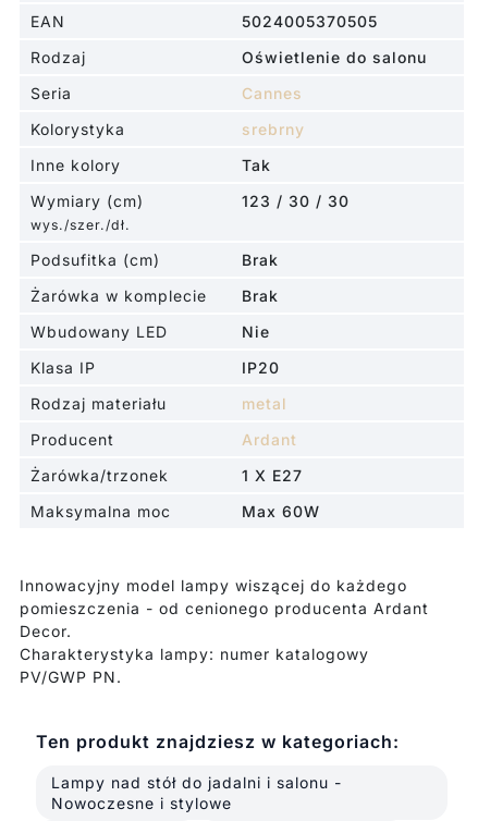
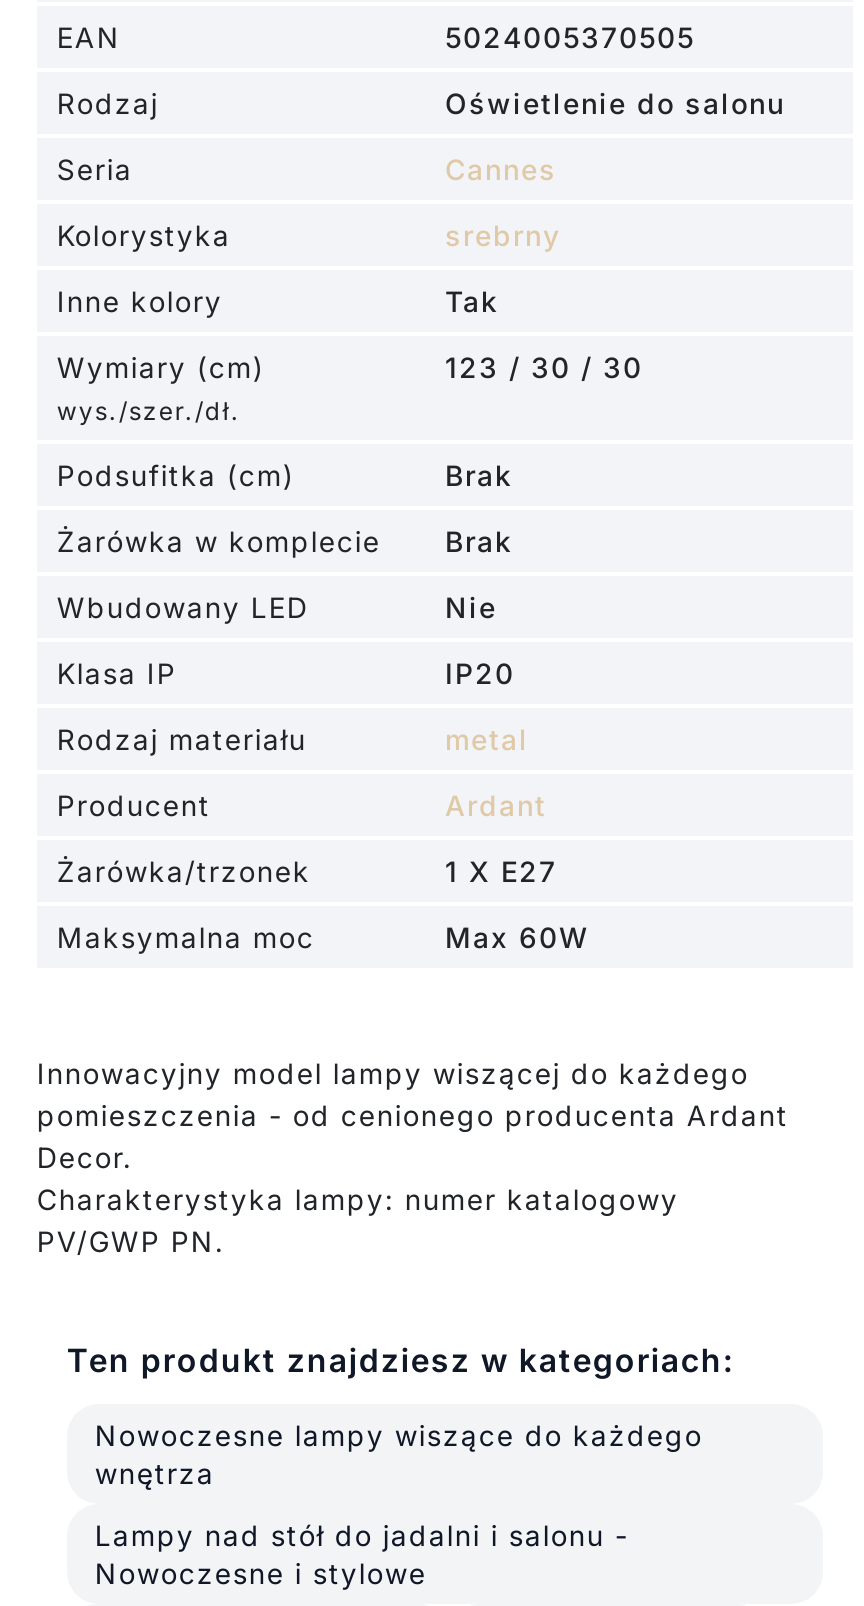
none -> [95,1419,703,1491] Nowoczesne lampy wiszące do każdego | wnętrza

